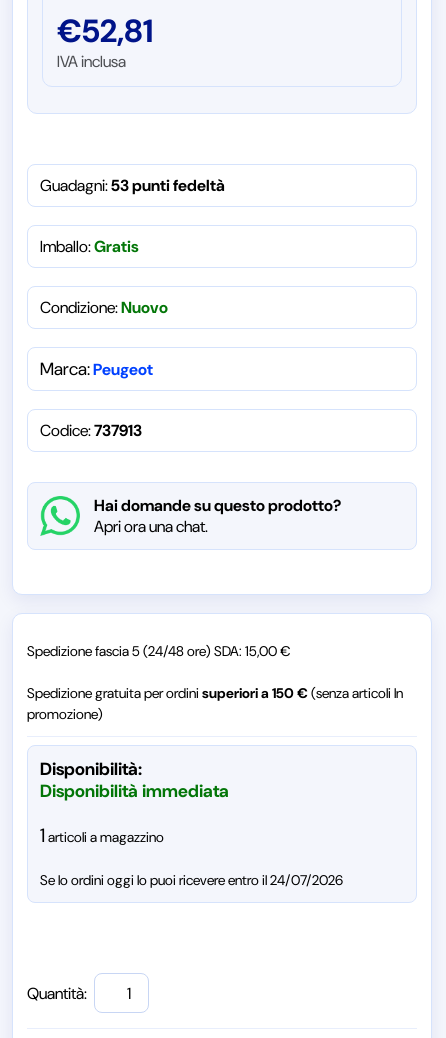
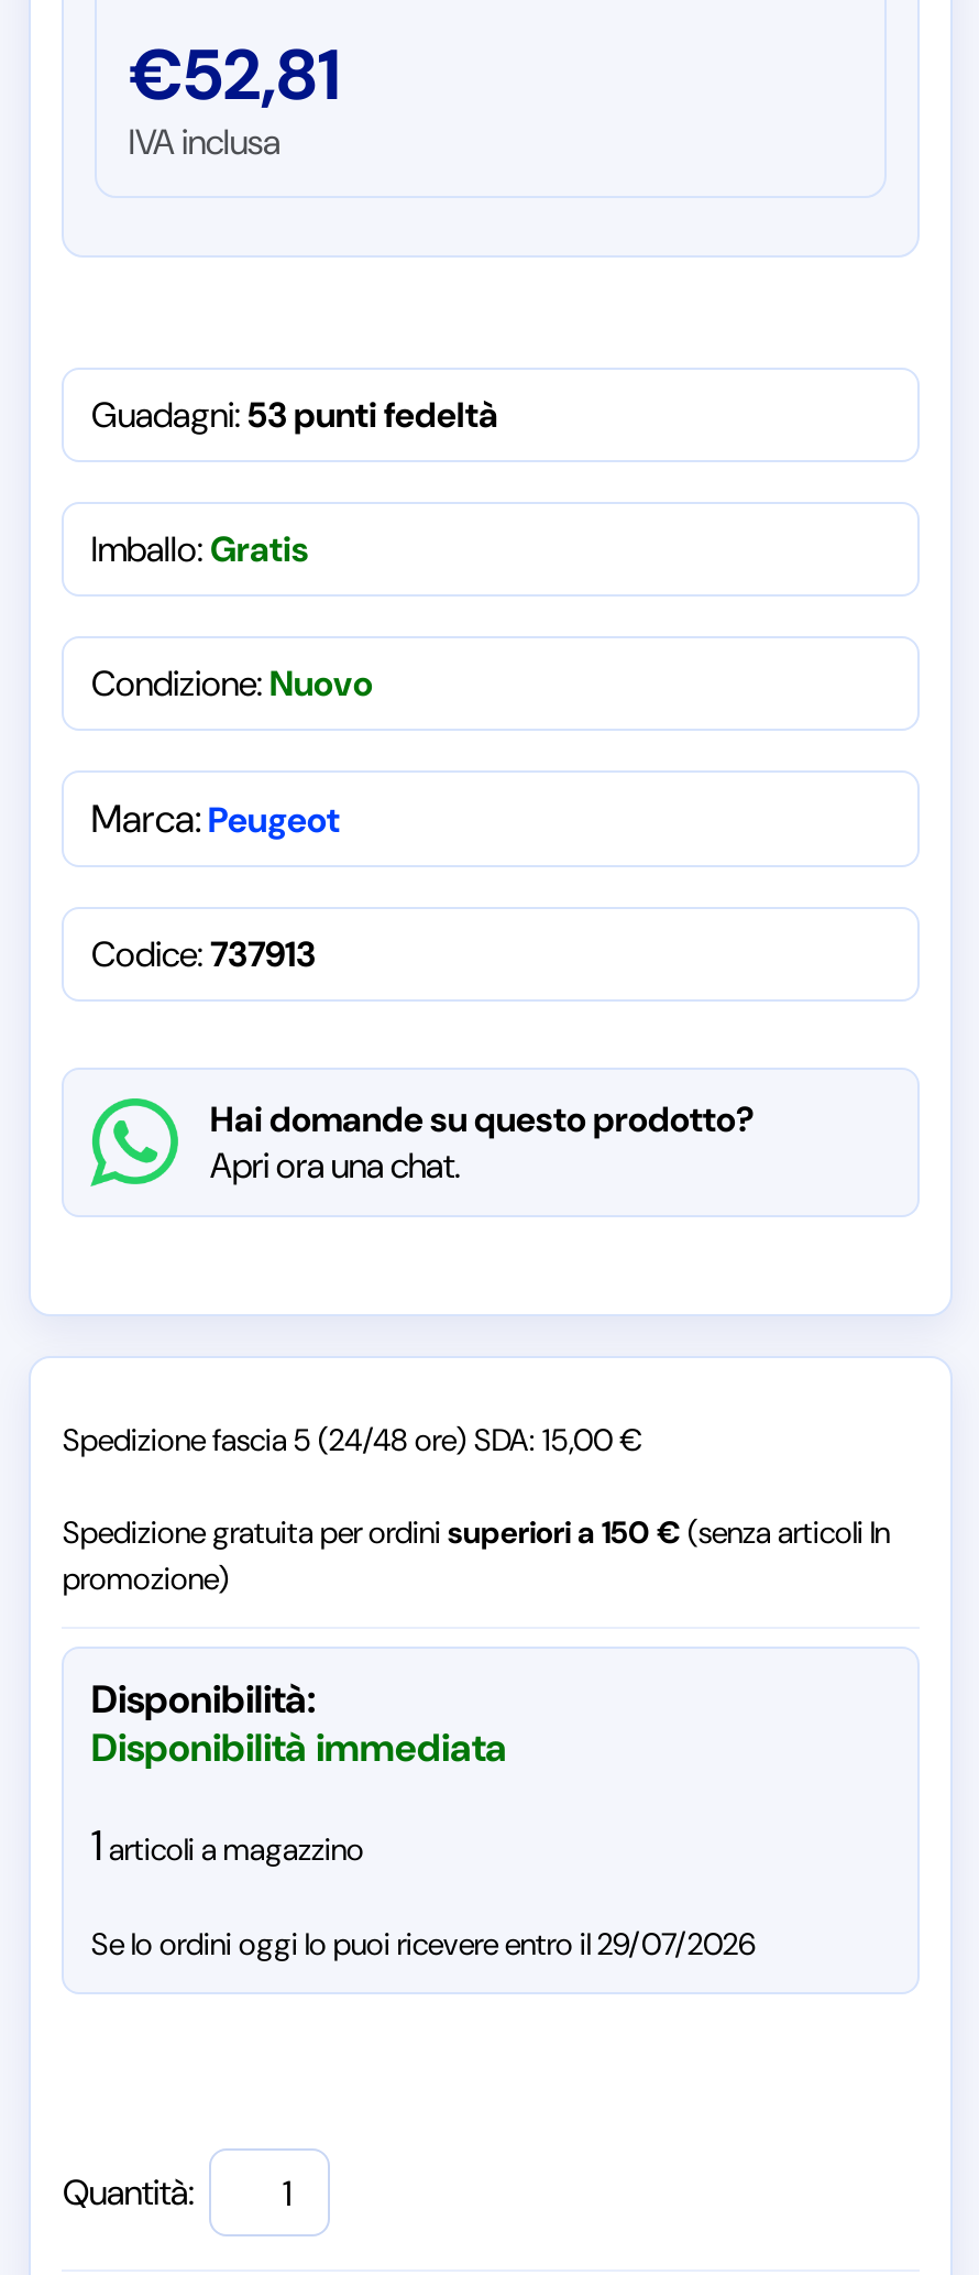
[40,871,343,889] Se lo ordini oggi lo puoi ricevere entro il 24/07/2026 -> [91,1924,756,1964] Se lo ordini oggi lo puoi ricevere entro il 29/07/2026

